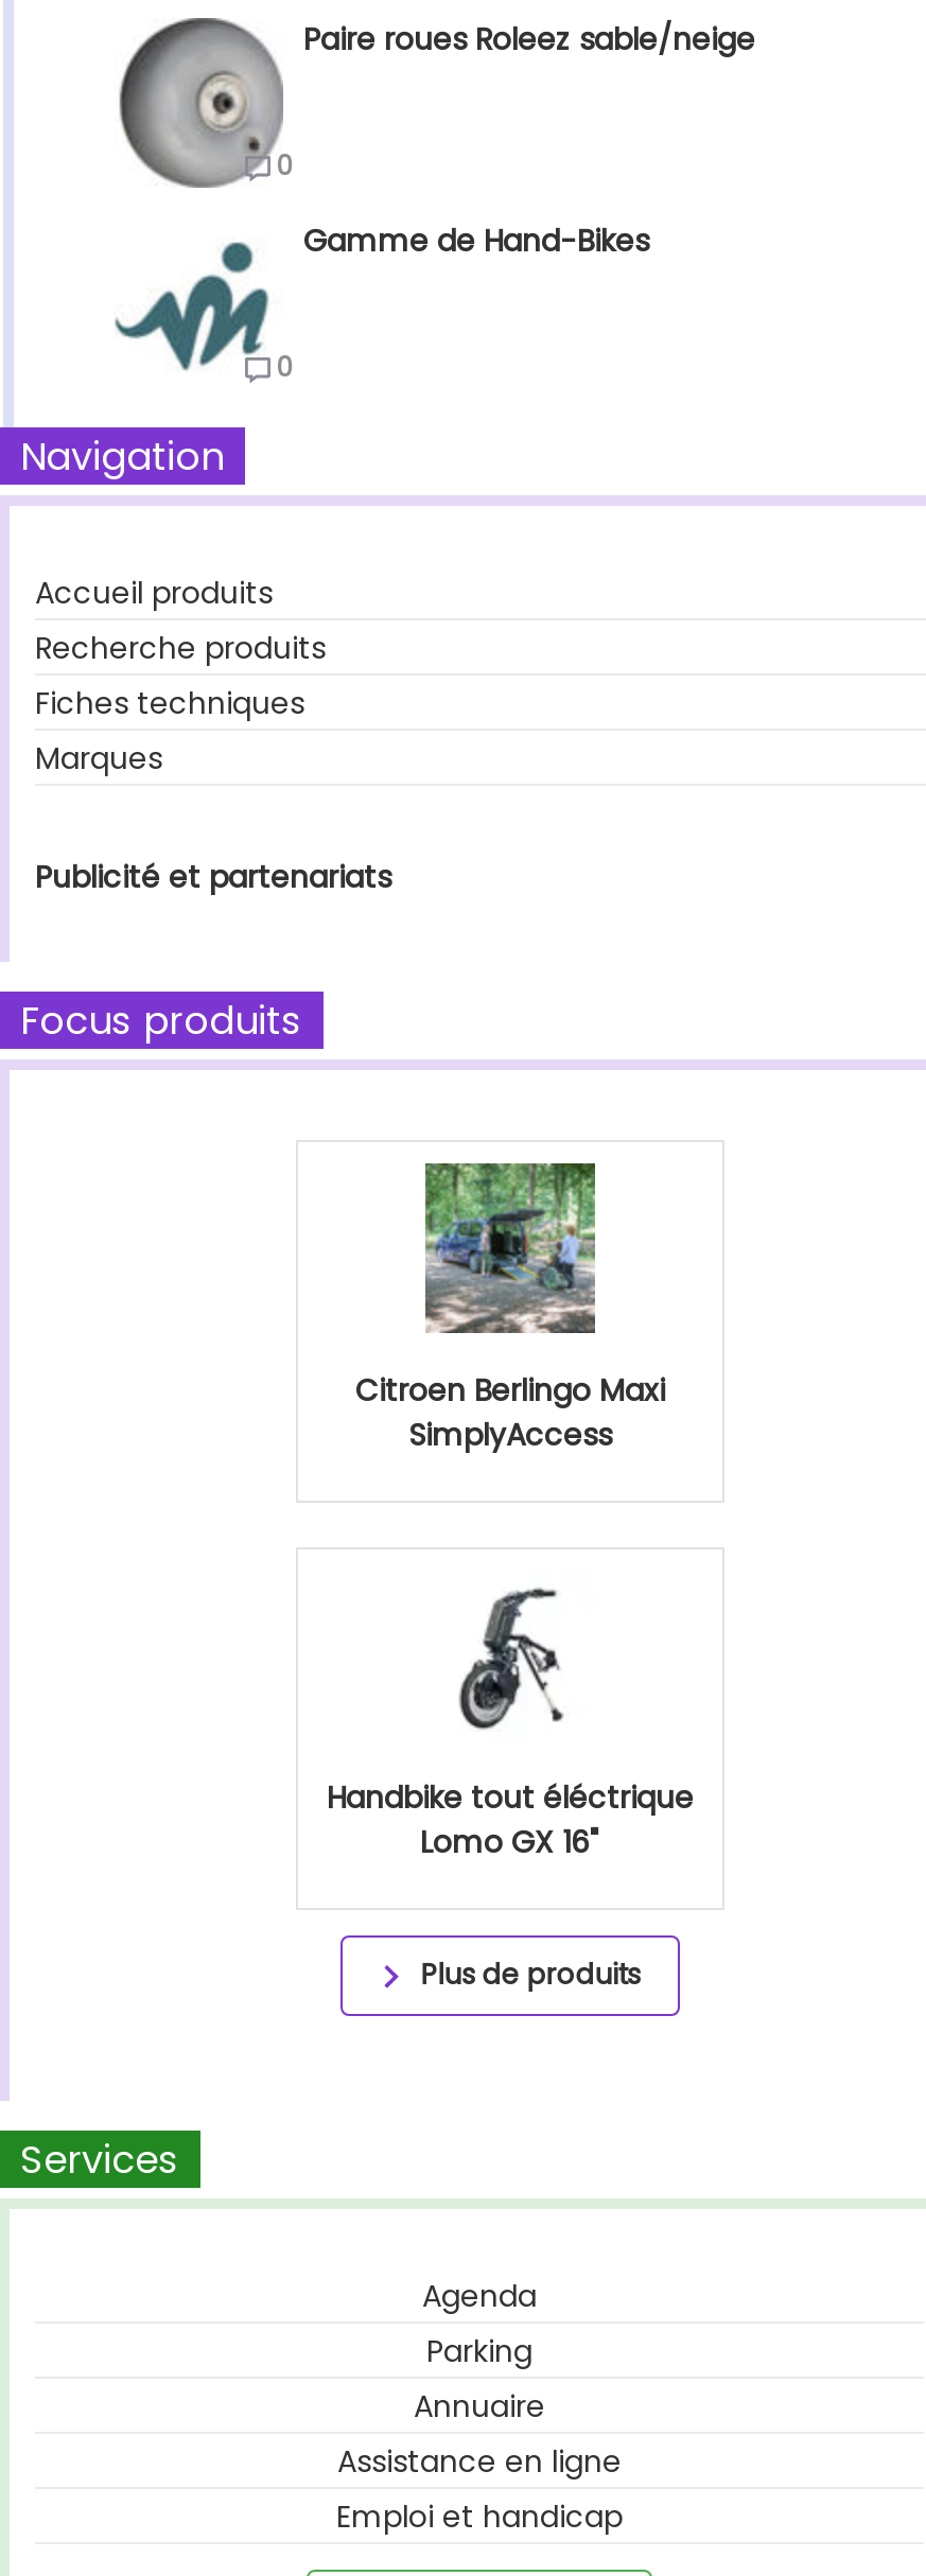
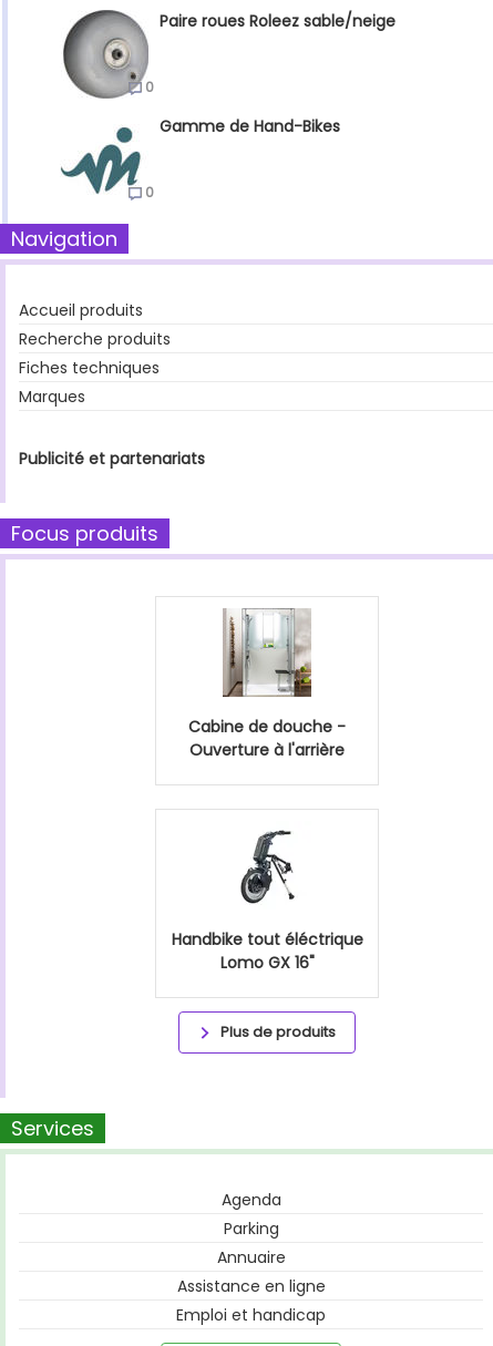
[355,1161,665,1456] [image] | Citroen Berlingo Maxi | SimplyAccess -> [188,608,346,761] [image] | Cabine de douche - | Ouverture à l'arrière

